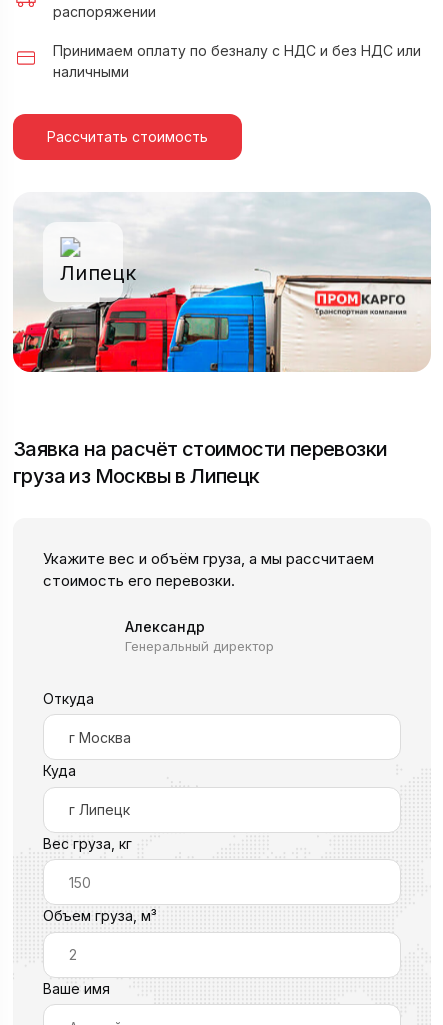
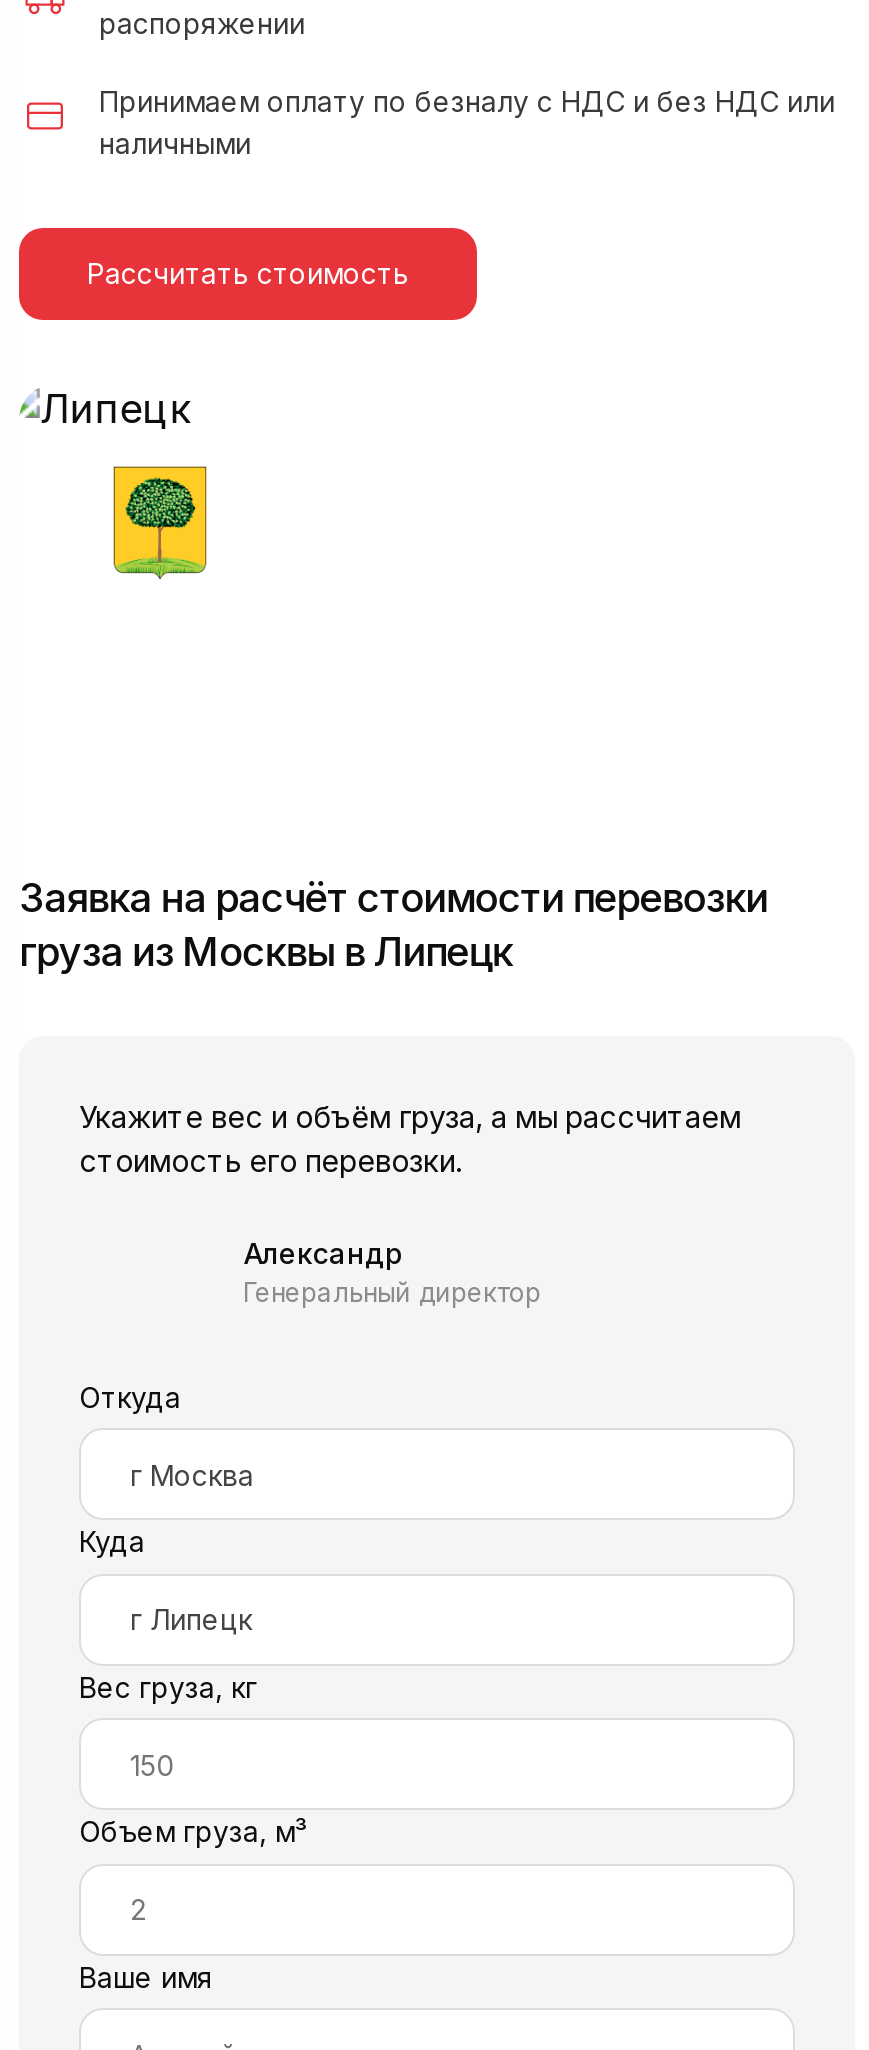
[12,192,432,373] [image] -> none

